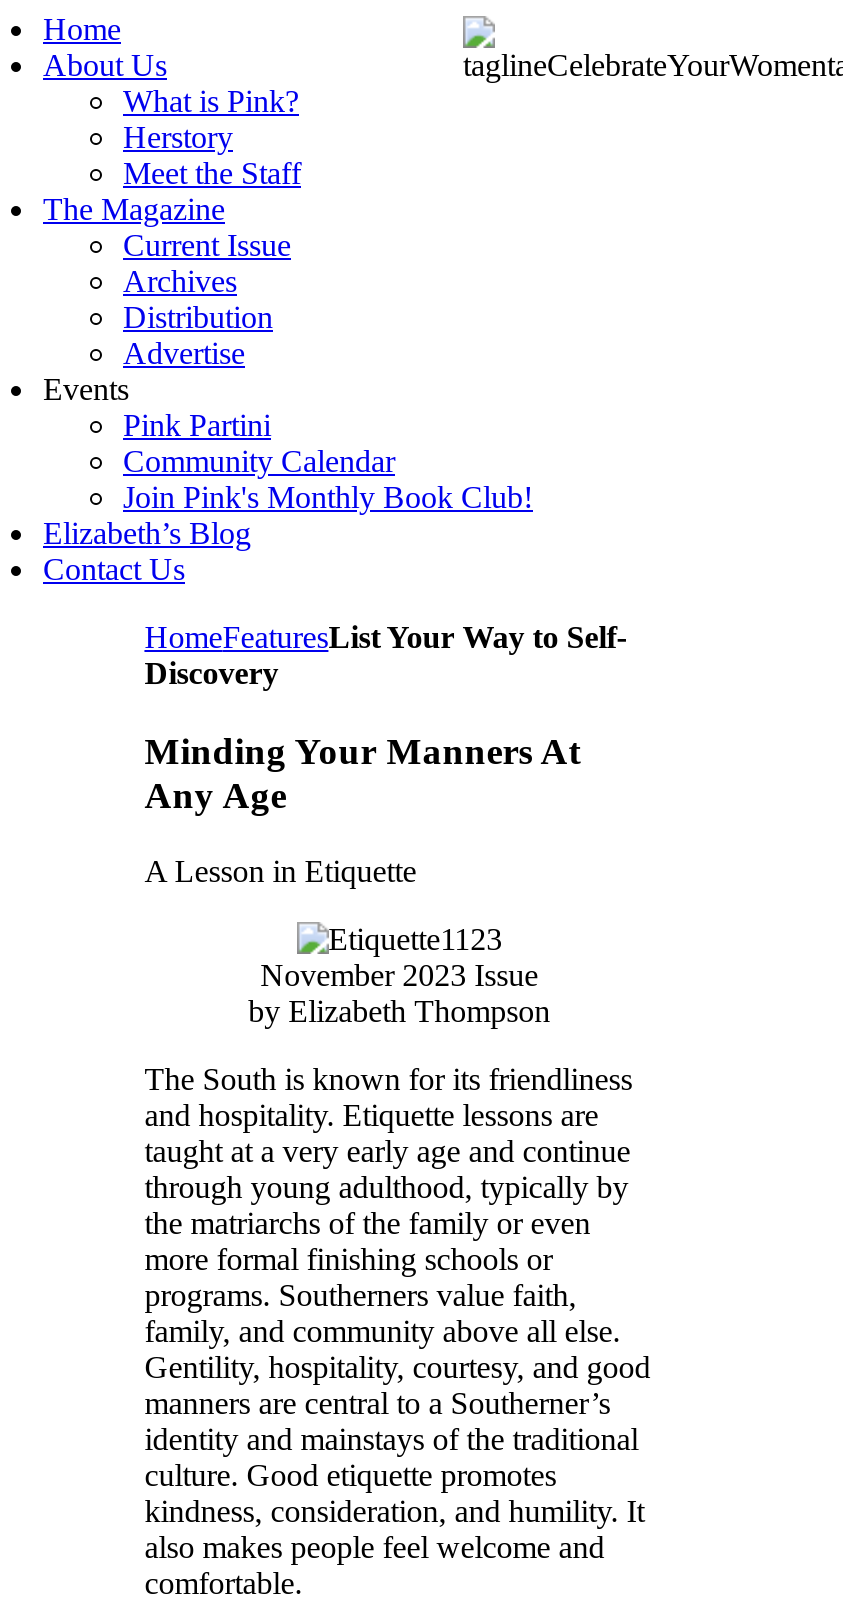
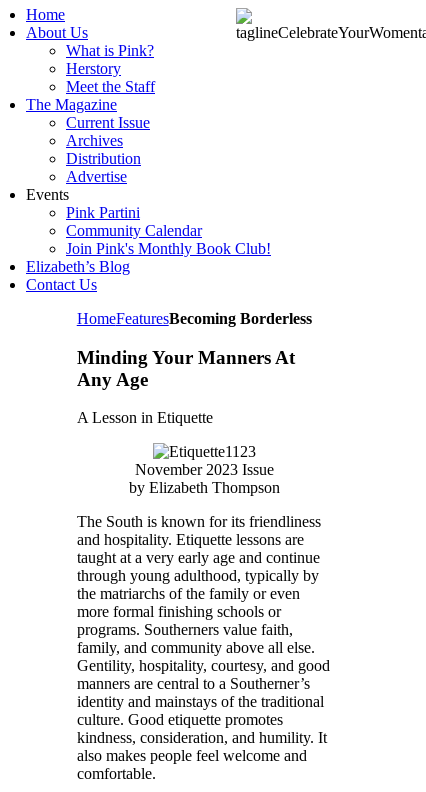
[144,620,626,690] HomeFeaturesList Your Way to Self- | Discovery -> [77,310,312,327] HomeFeaturesBecoming Borderless

